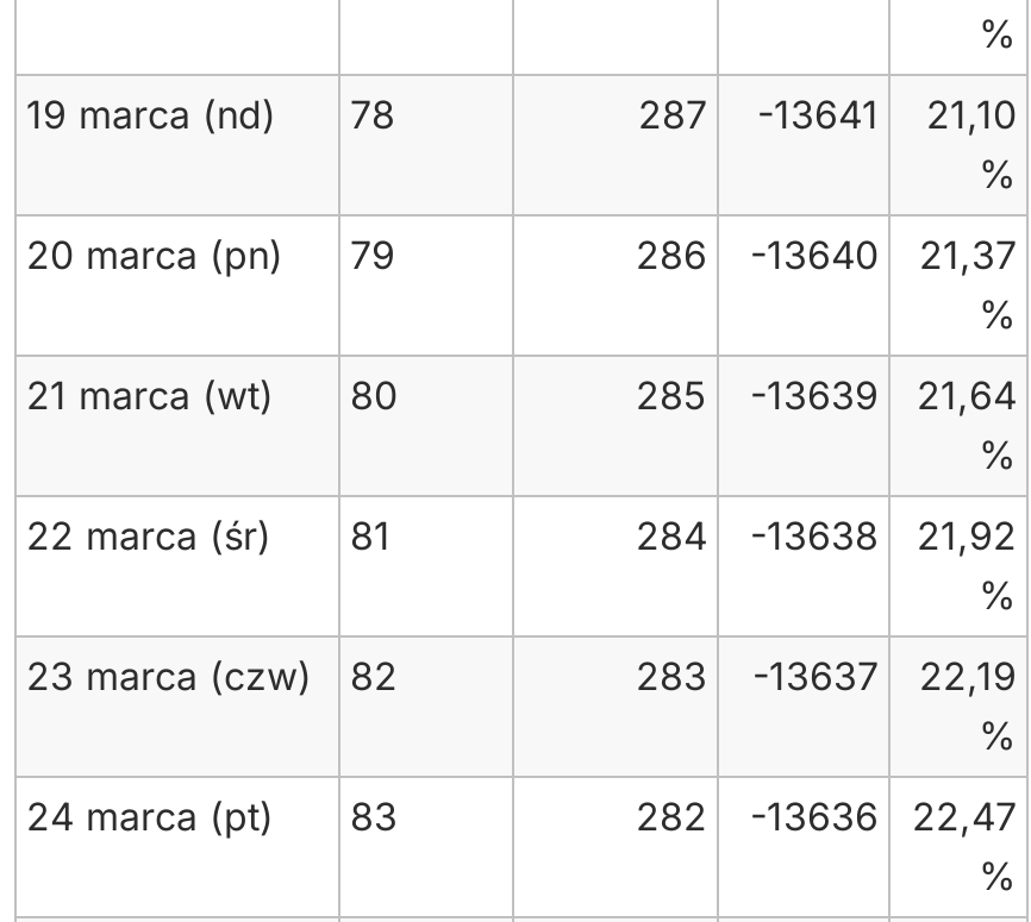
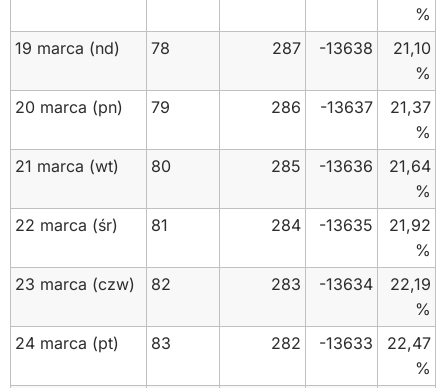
[638,90,1017,138] 287 -13641 21,10 -> [272,38,431,58] 287 -13638 21,10
[636,231,1017,278] 286 -13640 21,37 -> [271,97,431,117] 286 -13637 21,37
[636,371,1017,419] 285 -13639 21,64 -> [271,156,431,176] 285 -13636 21,64
[636,512,1017,559] 284 -13638 21,92 -> [271,215,431,235] 284 -13635 21,92
[636,652,1017,700] 283 -13637 22,19 -> [271,274,431,294] 283 -13634 22,19
[636,792,1017,840] 282 -13636 22,47 -> [271,333,431,353] 282 -13633 22,47

